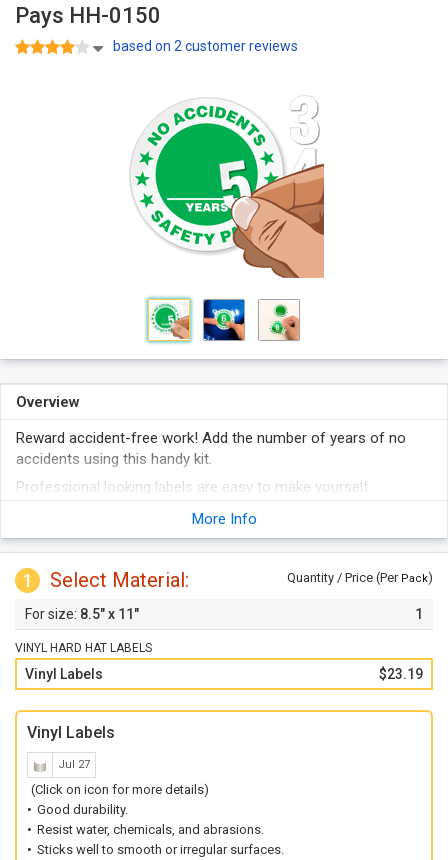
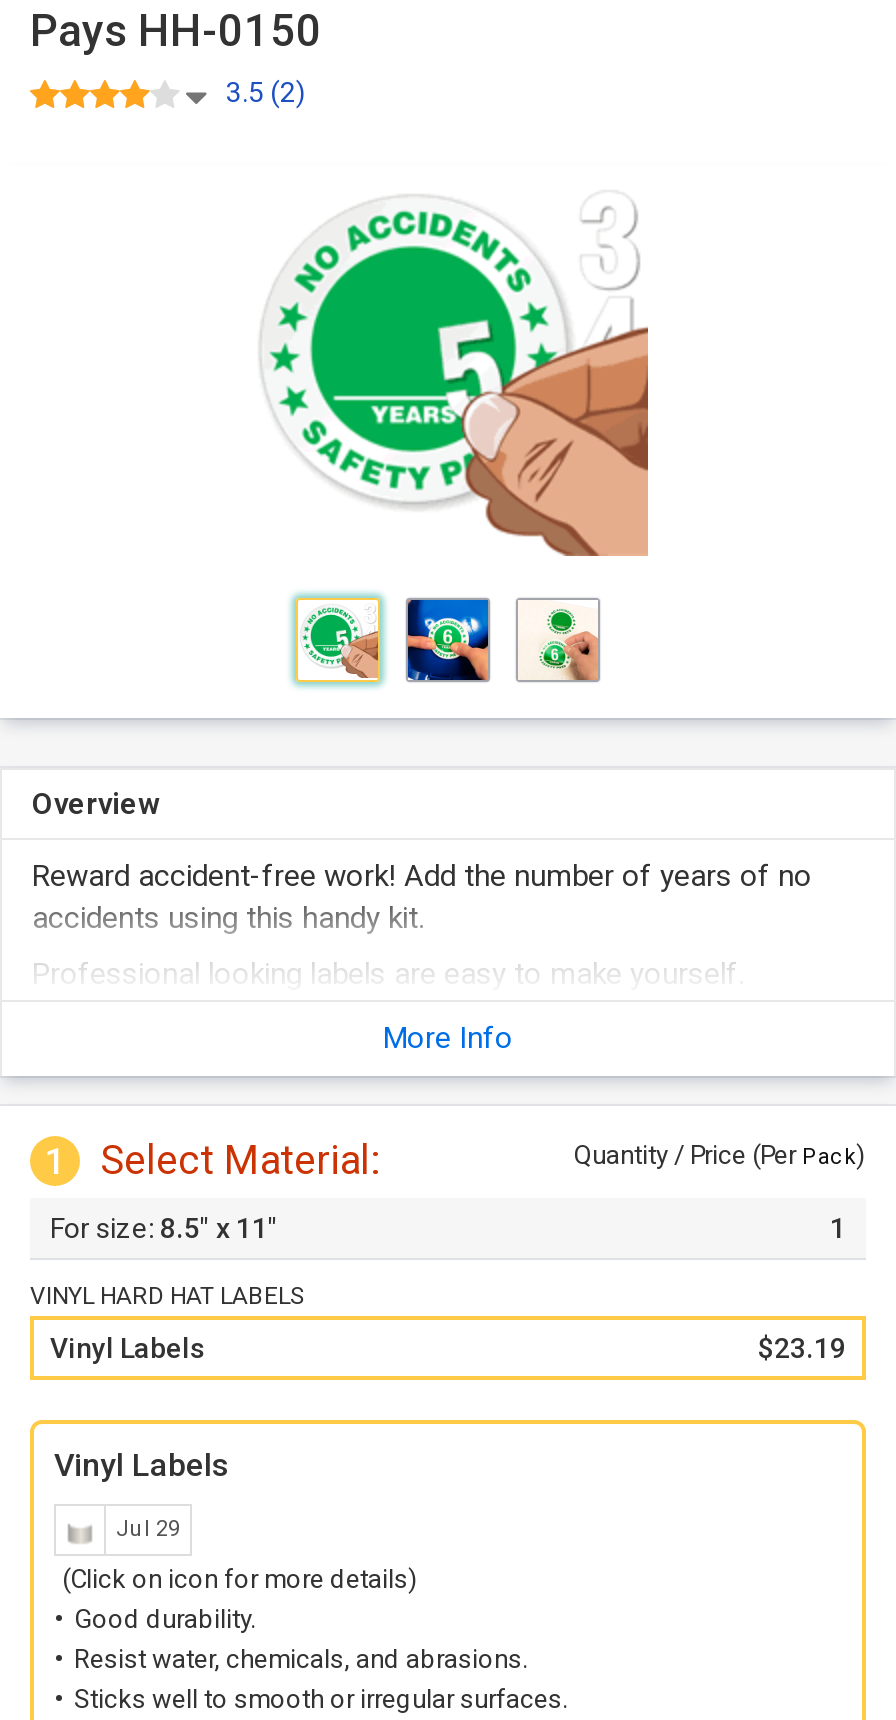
[113,38,298,54] based on 2 customer reviews -> [226,76,306,108] 3.5 (2)
[58,758,90,771] Jul 27 -> [116,1516,180,1542] Jul 29

